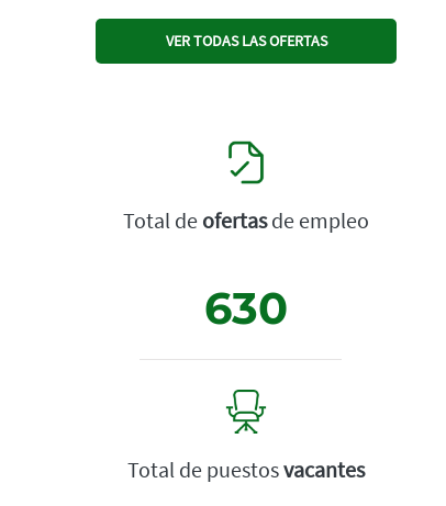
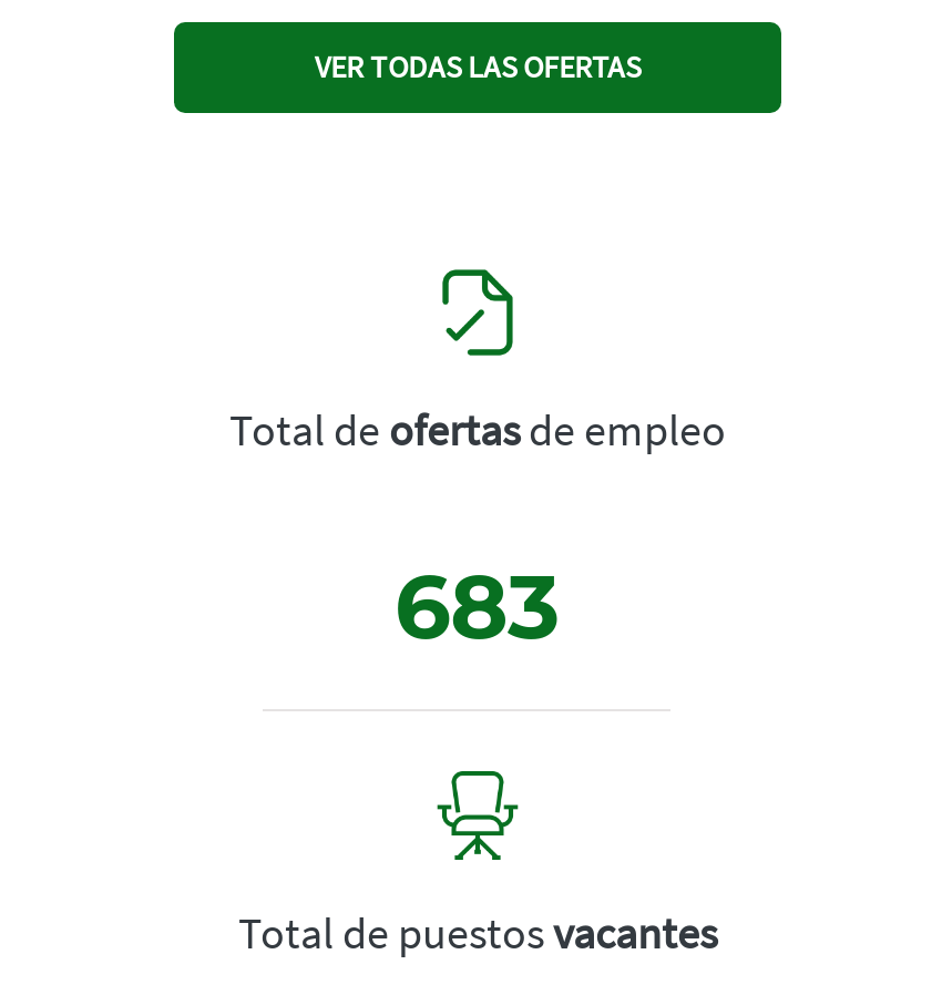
[204,281,288,335] 630 -> [395,552,561,661] 683

